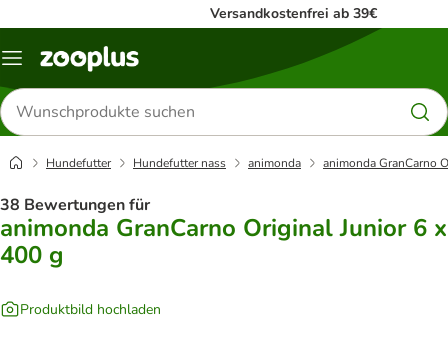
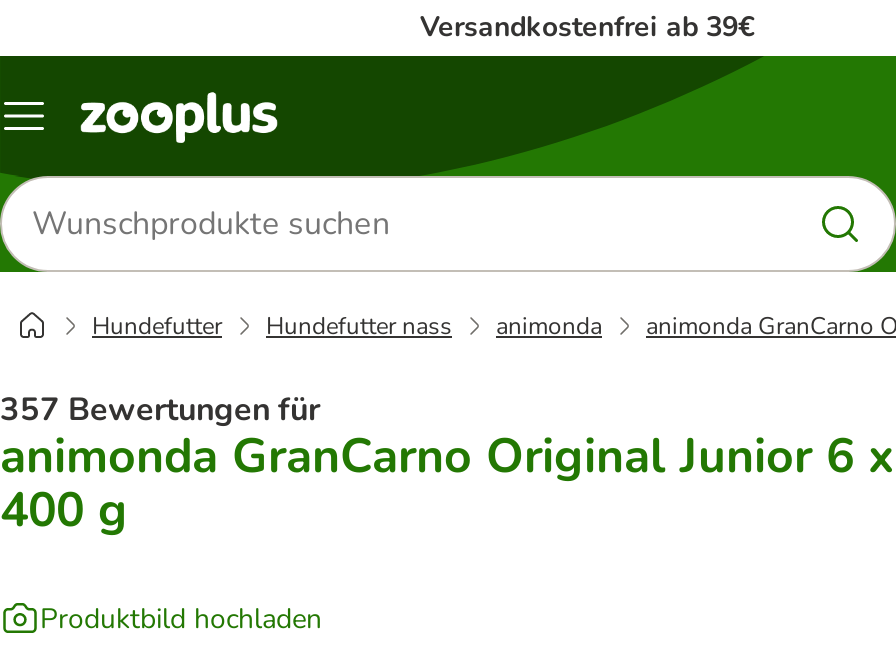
[0,194,150,216] 38 Bewertungen für -> [0,388,320,432] 357 Bewertungen für

